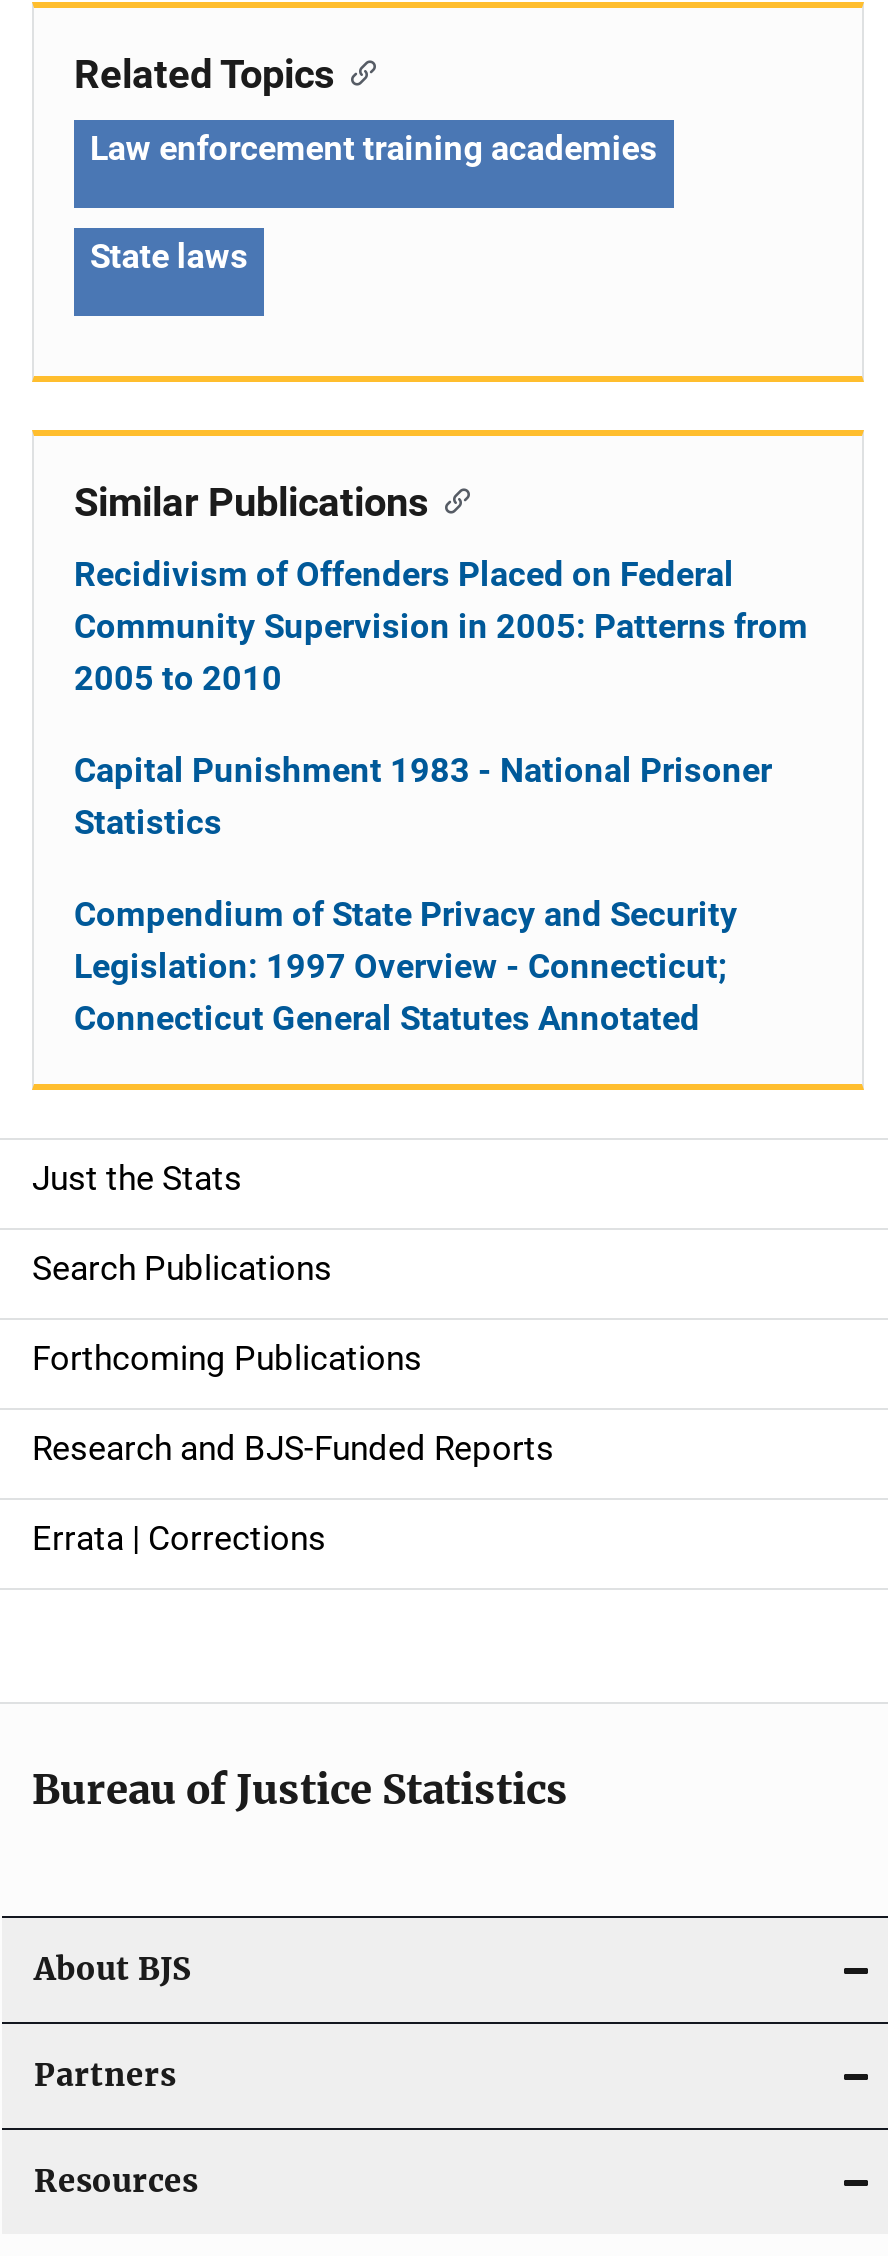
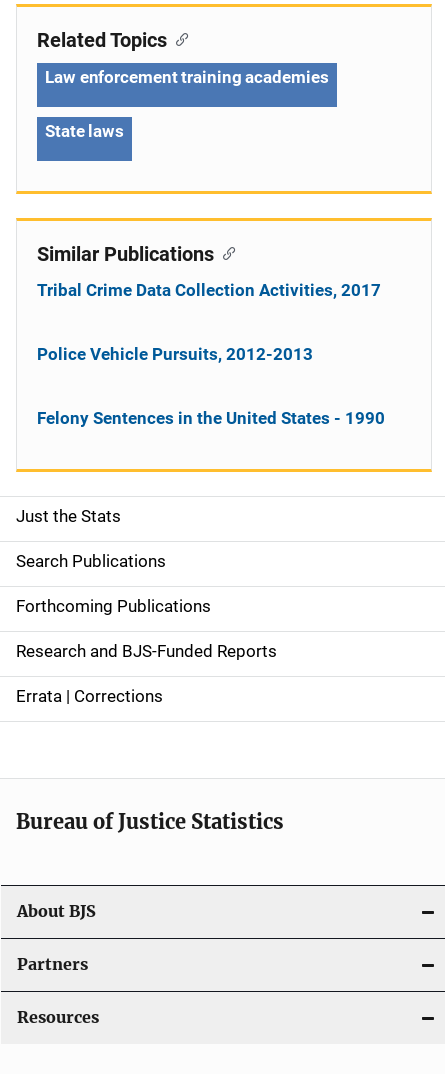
[74,553,808,697] Recidivism of Offenders Placed on Federal | Community Supervision in 2005: Patterns from | 2005 to 2010 -> [37,279,381,299] Tribal Crime Data Collection Activities, 2017
[74,749,772,841] Capital Punishment 1983 - National Prisoner | Statistics -> [37,343,313,363] Police Vehicle Pursuits, 2012-2013
[74,893,738,1037] Compendium of State Privacy and Security | Legislation: 1997 Overview - Connecticut; | Connecticut General Statutes Annotated -> [37,407,385,427] Felony Sentences in the United States - 1990

